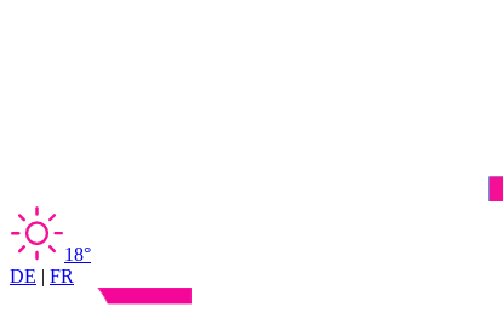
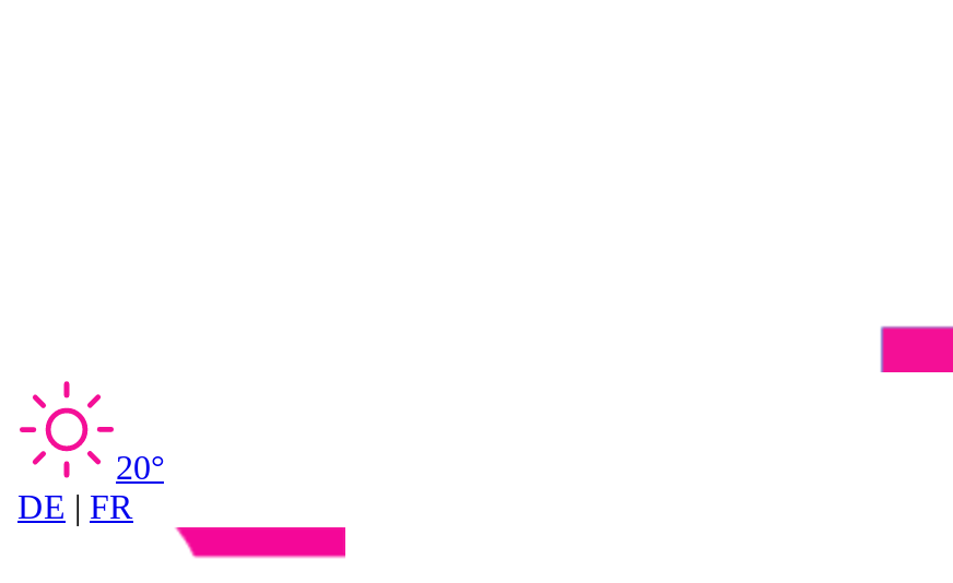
[64,244,91,265] 18° -> [116,449,164,486] 20°

